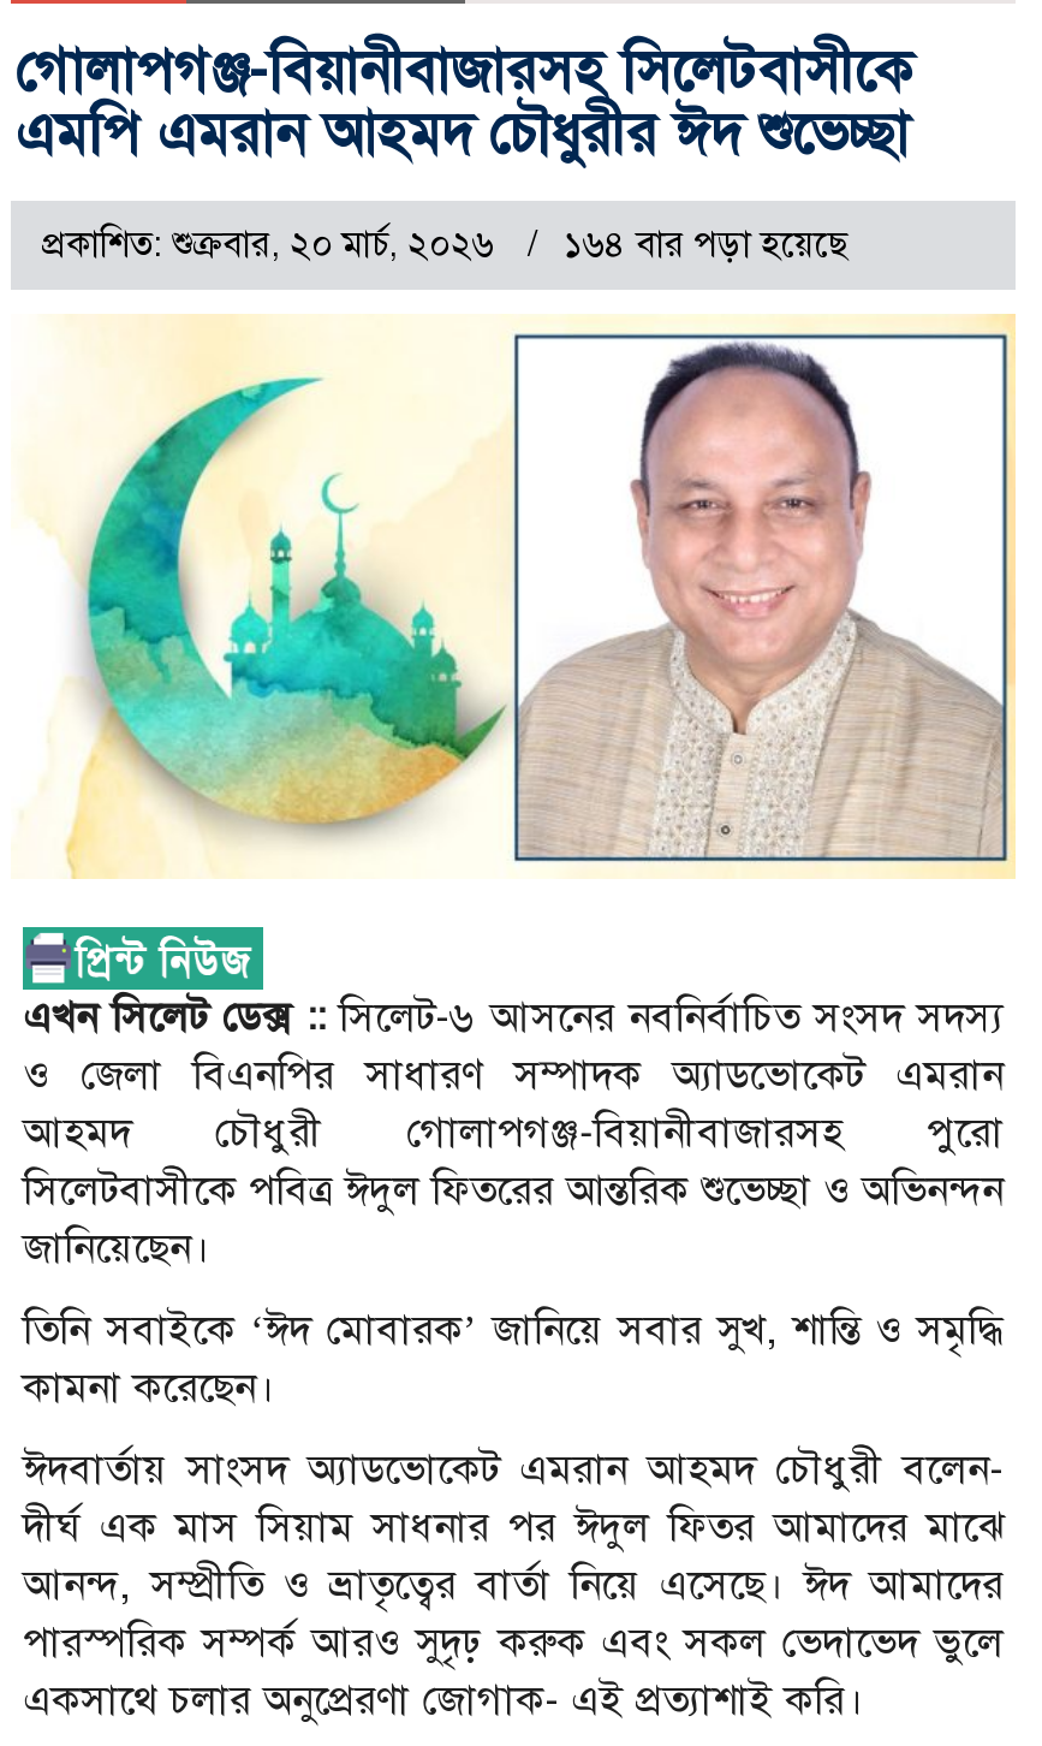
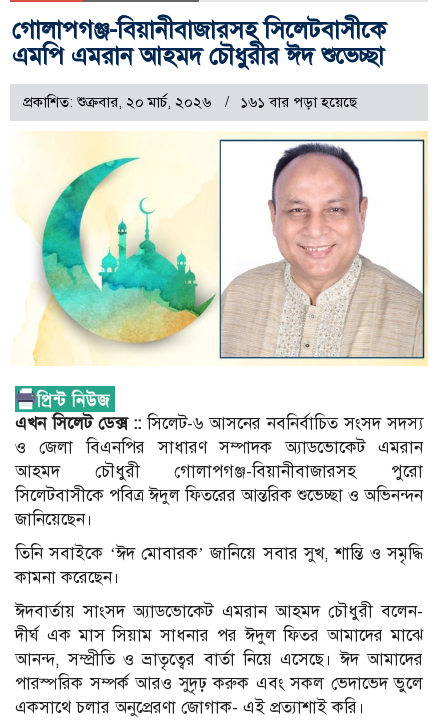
[42,222,847,266] প্রকাশিত: শুক্রবার, ২০ মার্চ, ২০২৬ ১৬৪ বার পড়া হয়েছে -> [23,93,357,111] প্রকাশিত: শুক্রবার, ২০ মার্চ, ২০২৬ ১৬১ বার পড়া হয়েছে

